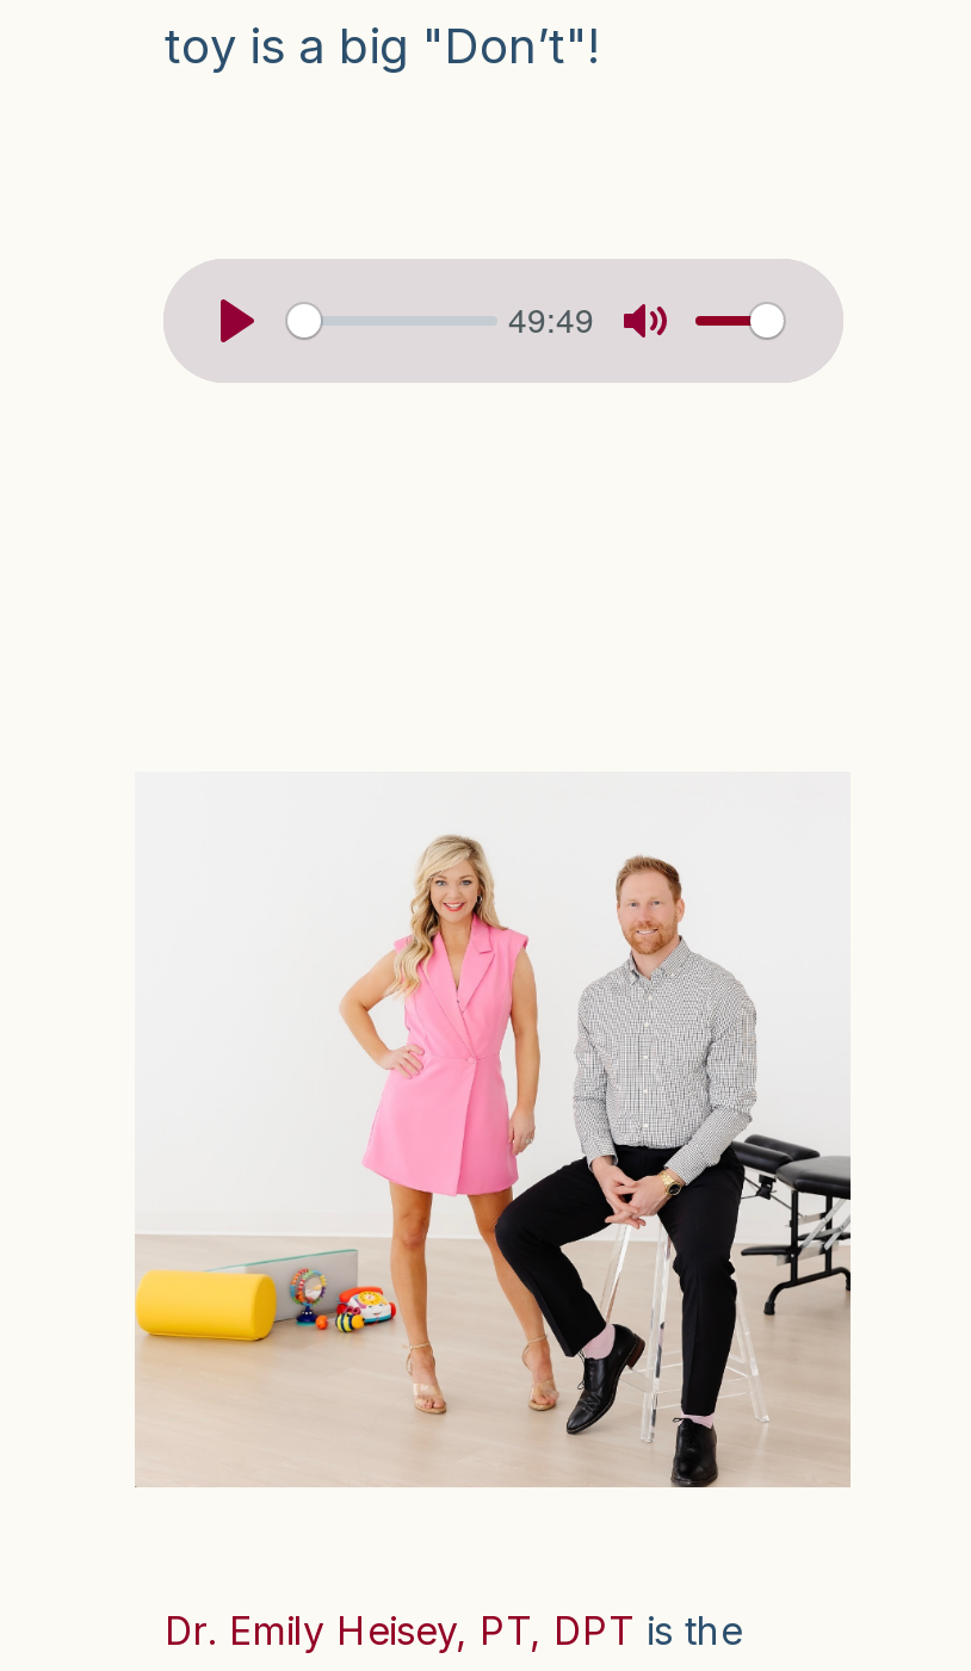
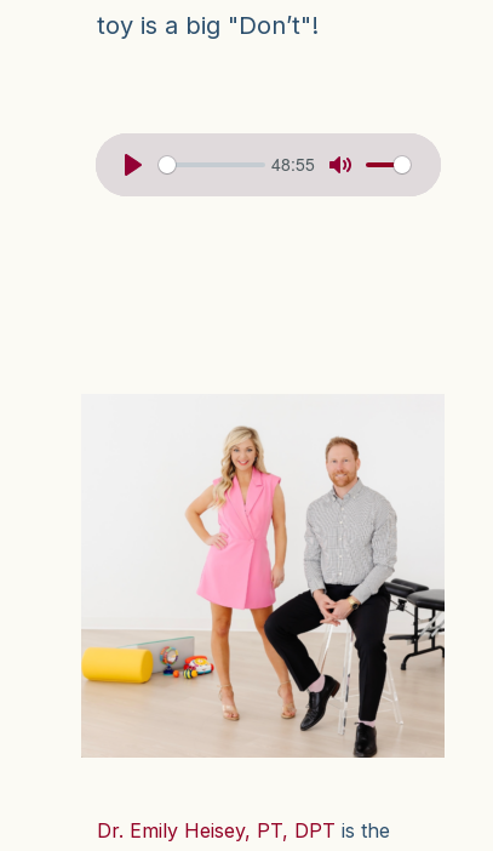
[508,295,594,343] 49:49 -> [271,152,314,176] 48:55

